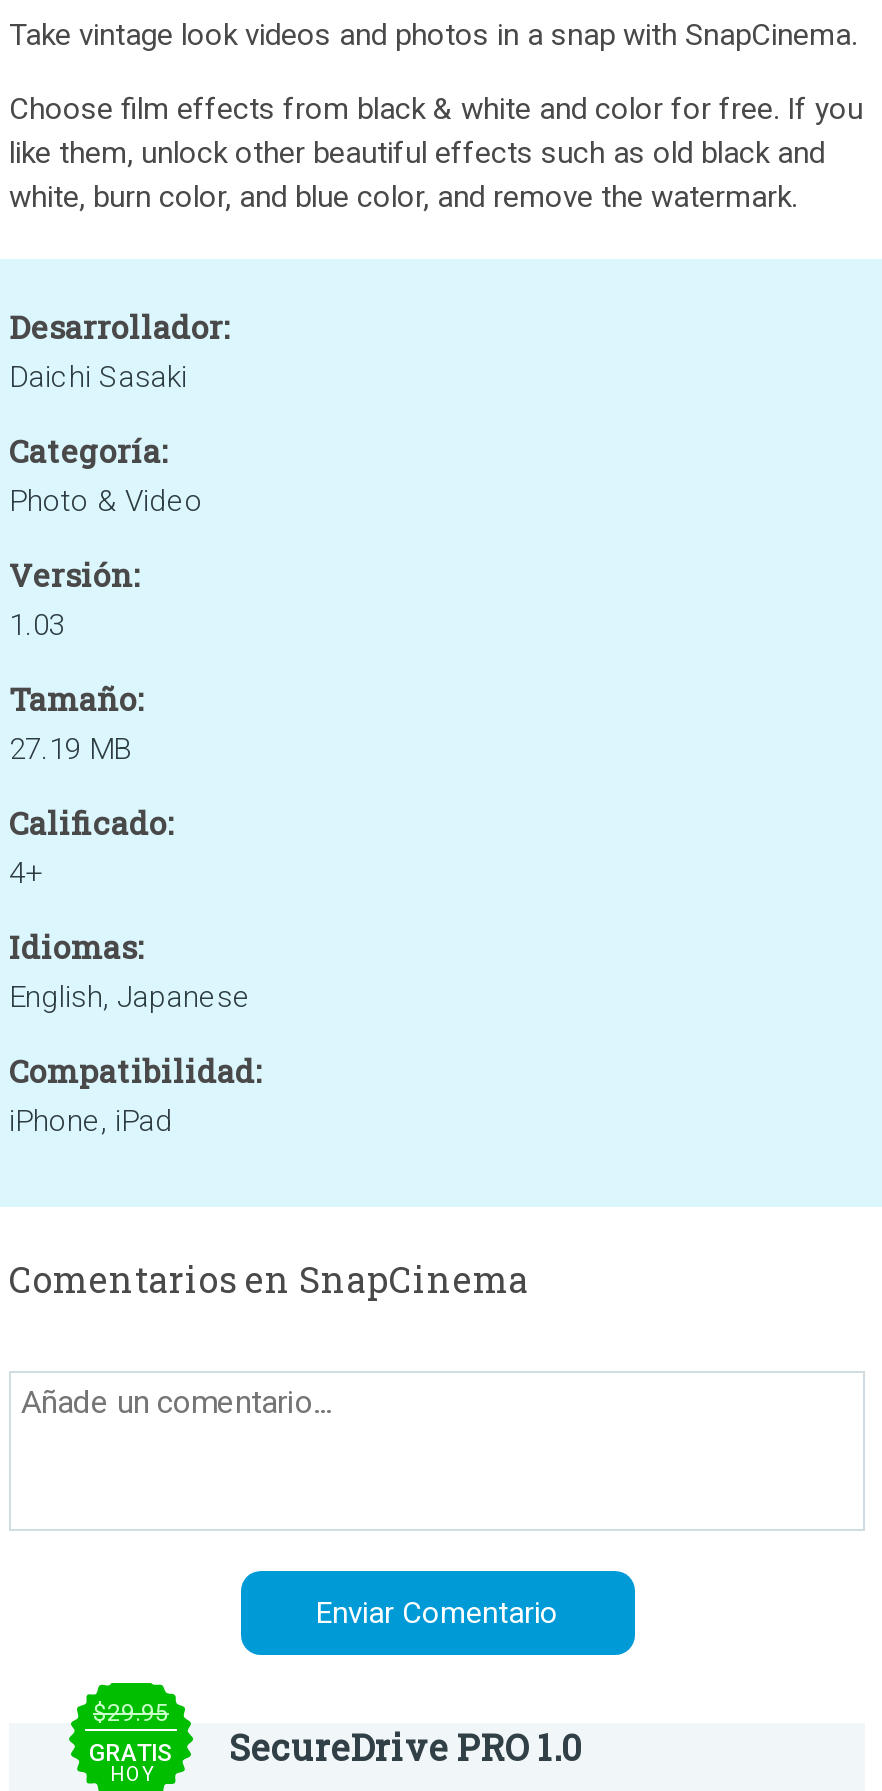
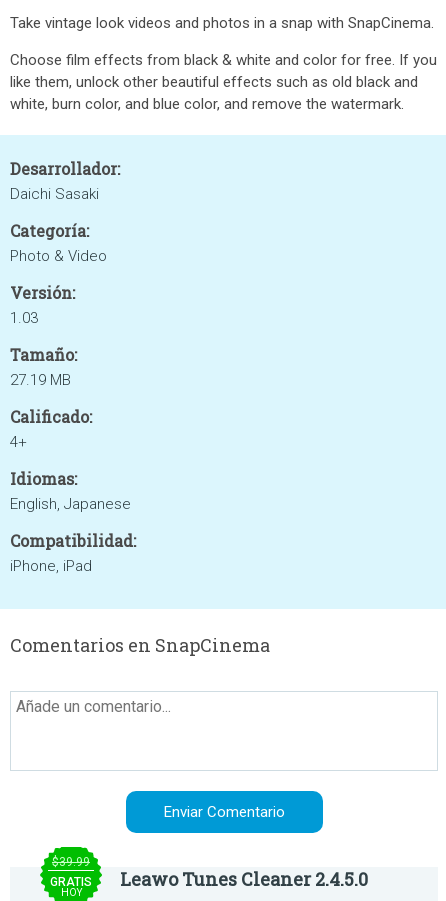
[93,1699,169,1727] $29.95 -> [52,855,90,869] $39.99
[229,1723,581,1771] SecureDrive PRO 1.0 -> [120,867,368,891] Leawo Tunes Cleaner 2.4.5.0

